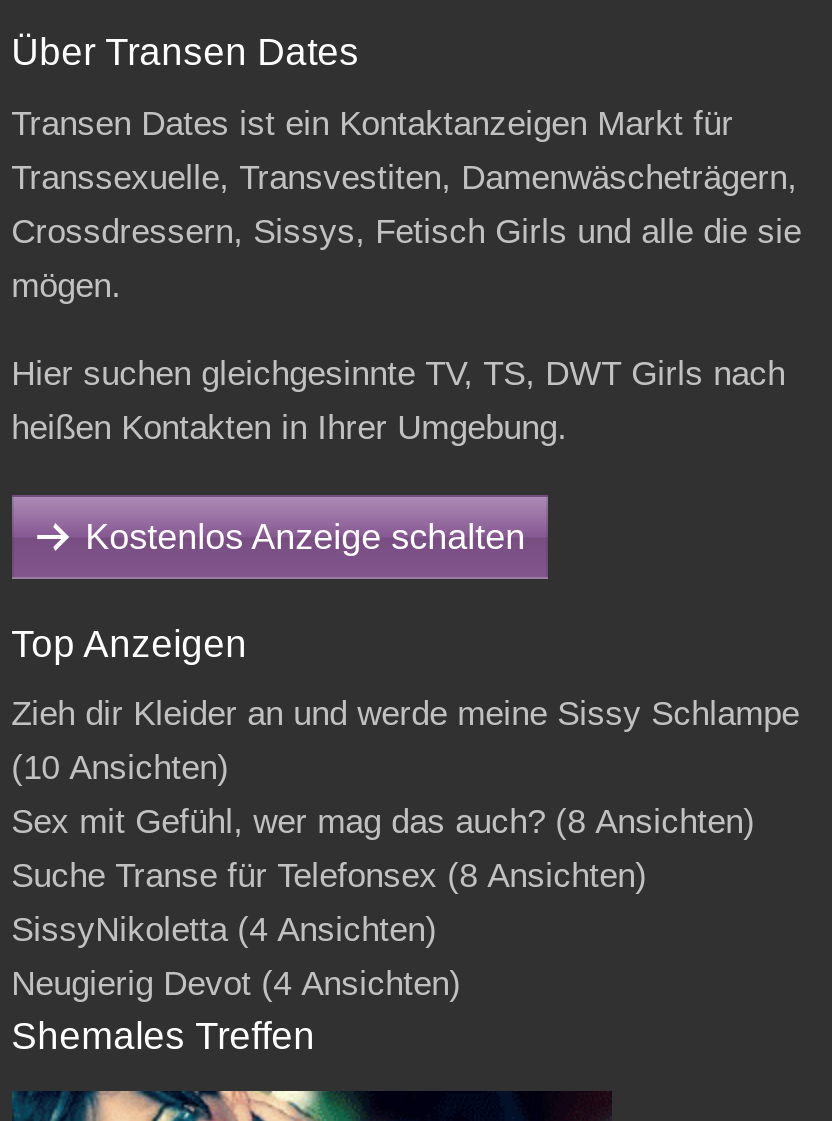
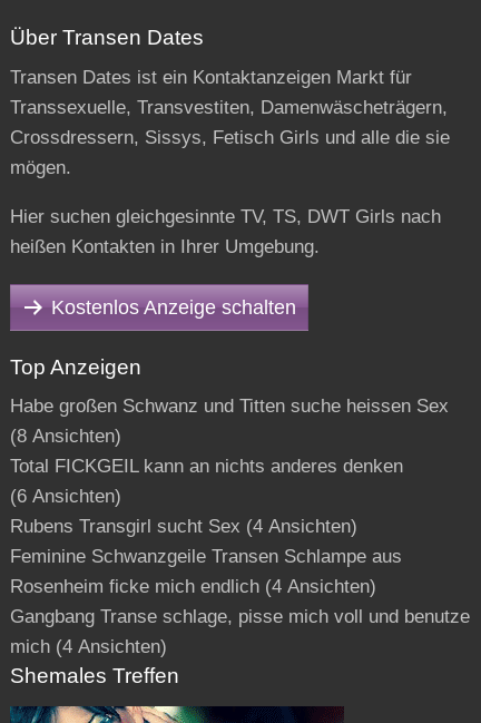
[11,695,799,1003] Zieh dir Kleider an und werde meine Sissy Schlampe | (10 Ansichten) | Sex mit Gefühl, wer mag das auch? (8 Ansichten) | Suche Transe für Telefonsex (8 Ansichten) | SissyNikoletta (4 Ansichten) | Neugierig Devot (4 Ansichten) -> [10,395,469,657] Habe großen Schwanz und Titten suche heissen Sex | (8 Ansichten) | Total FICKGEIL kann an nichts anderes denken | (6 Ansichten) | Rubens Transgirl sucht Sex (4 Ansichten) | Feminine Schwanzgeile Transen Schlampe aus | Rosenheim ficke mich endlich (4 Ansichten) | Gangbang Transe schlage, pisse mich voll und benutze | mich (4 Ansichten)

